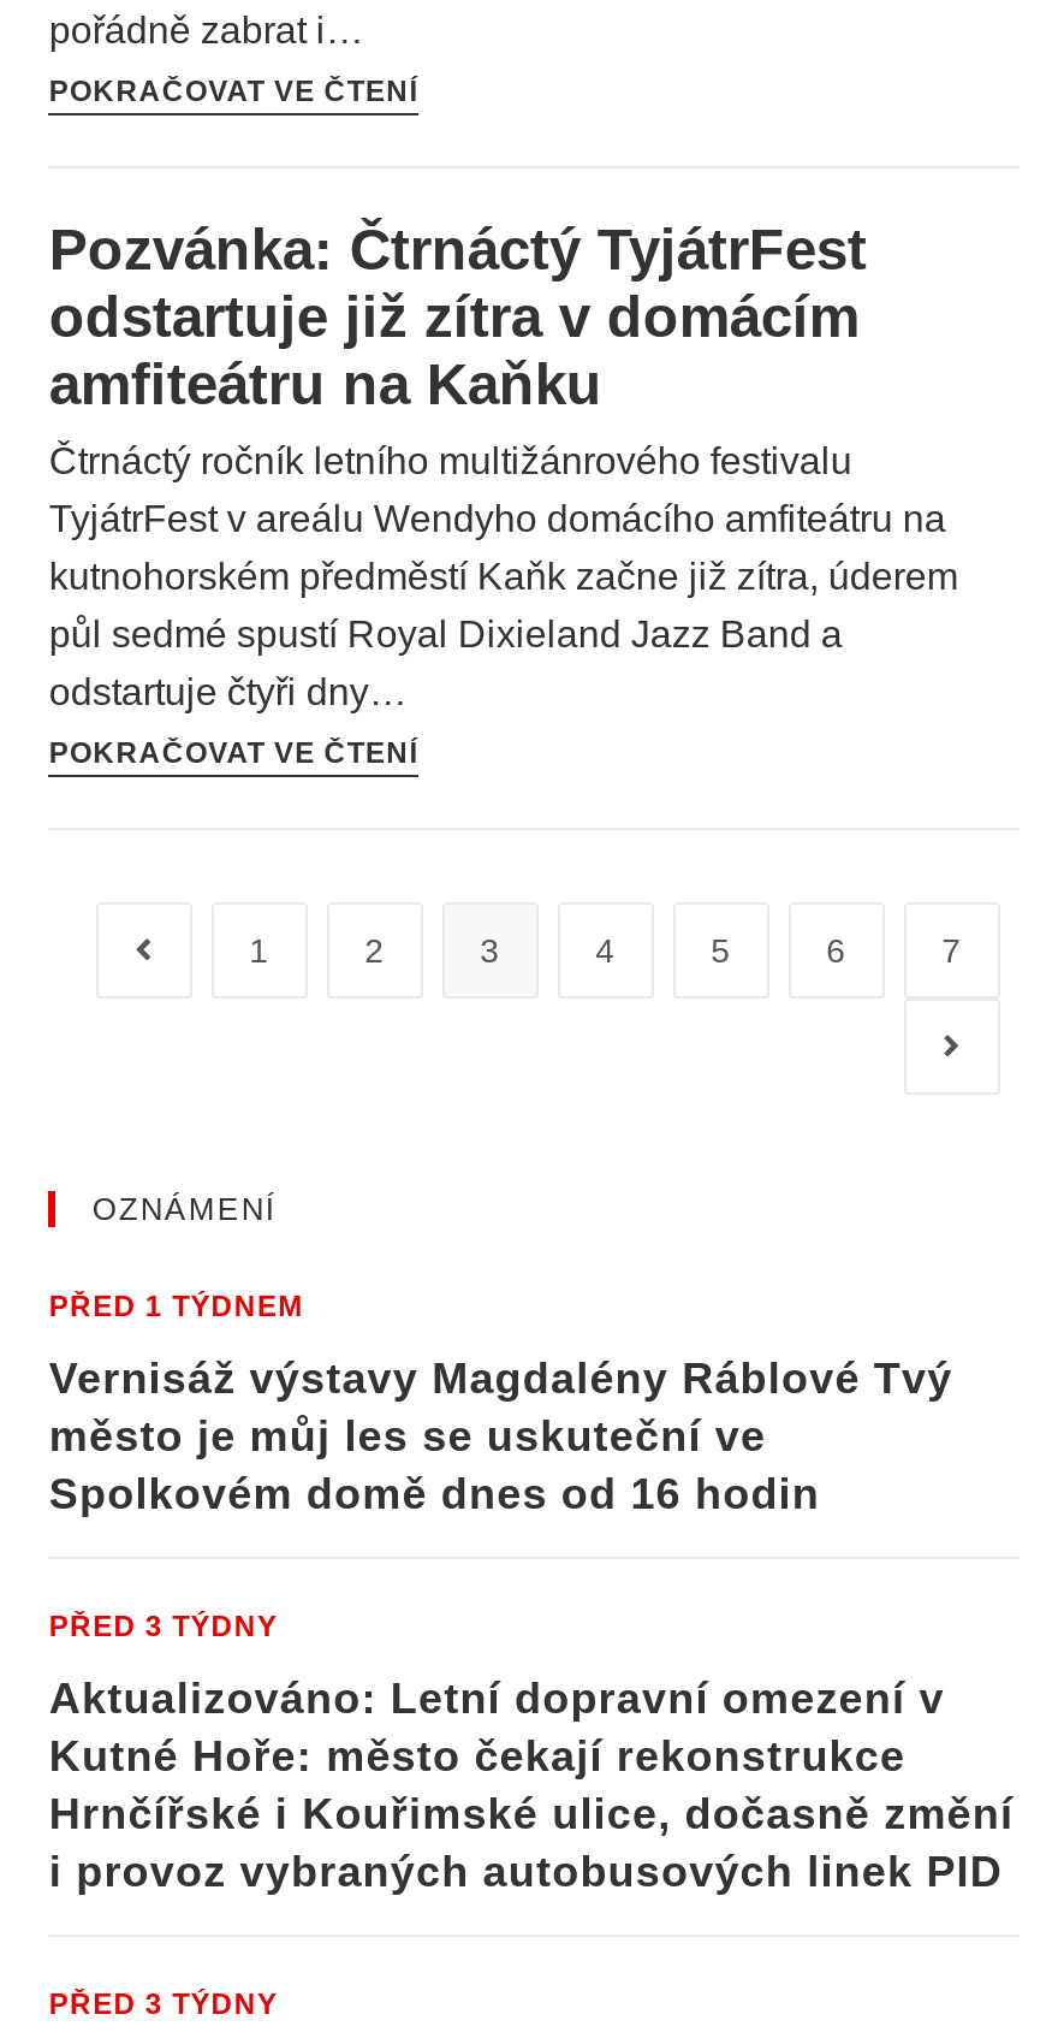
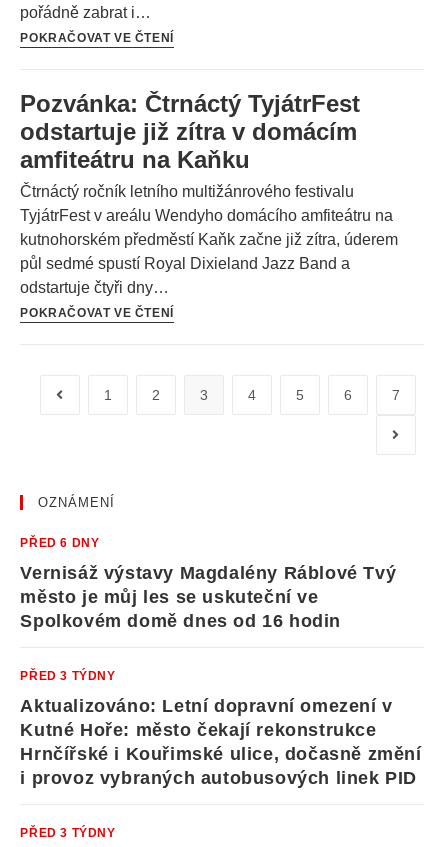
[49,1290,303,1323] PŘED 1 TÝDNEM -> [20,536,99,550] PŘED 6 DNY

